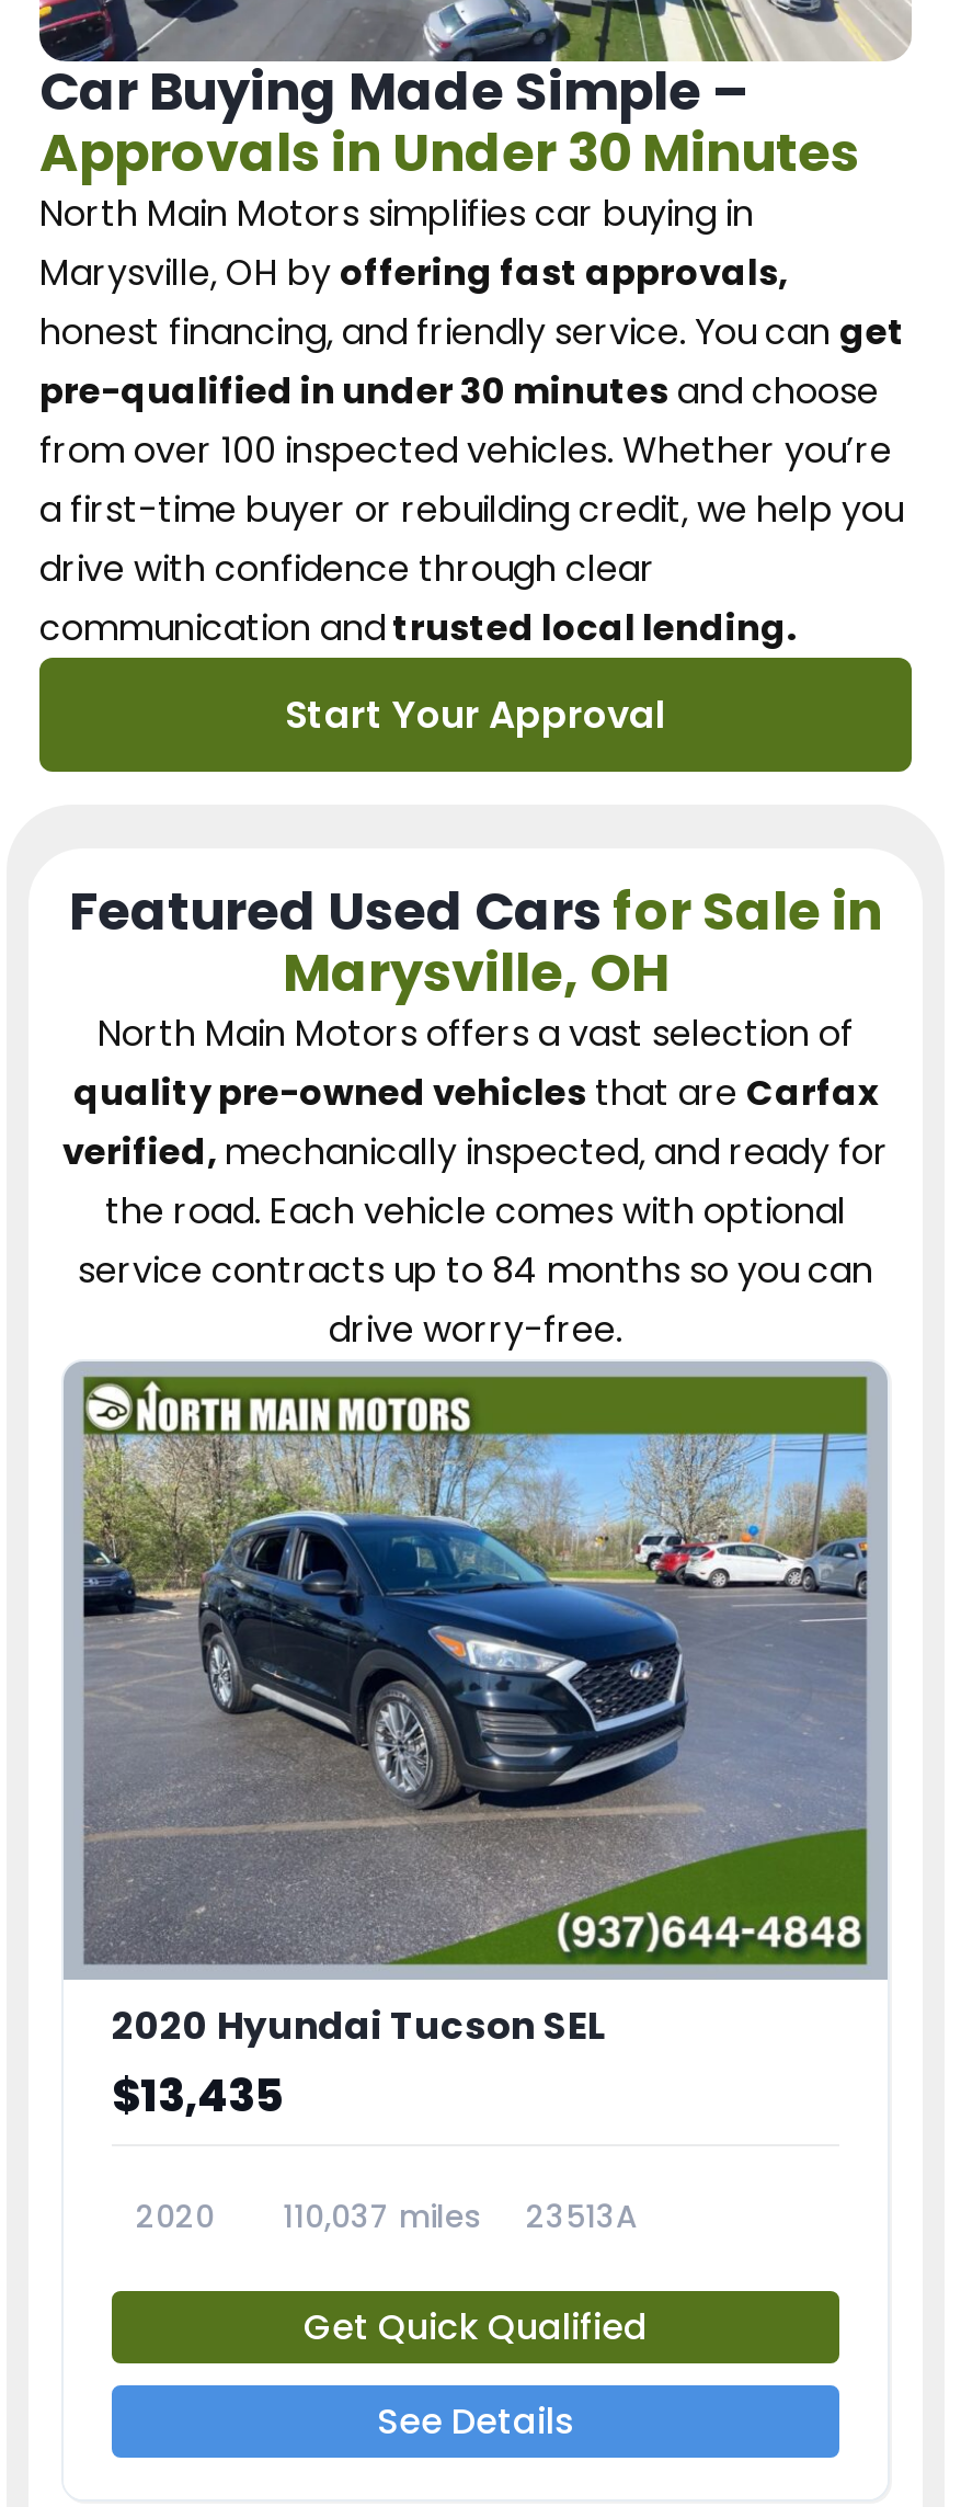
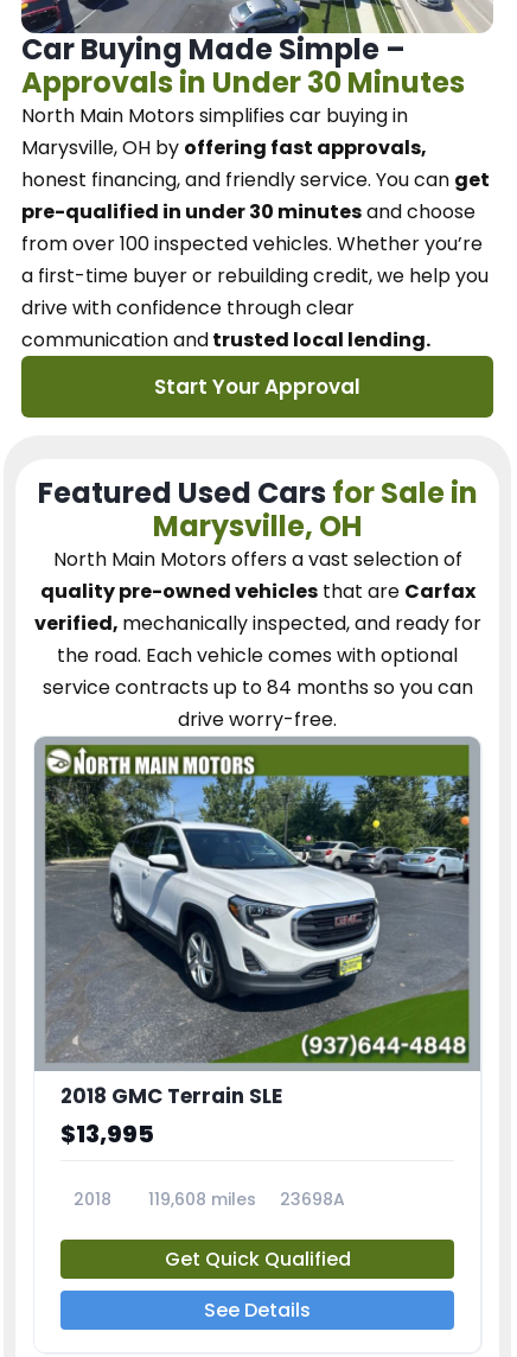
[83,1432,870,2127] [image] | 2020 Hyundai Tucson SEL | $13,435 -> [44,775,471,1151] [image] | 2018 GMC Terrain SLE | $13,995
[136,2195,638,2239] 2020 | 110,037 miles | 23513A -> [74,1188,345,1211] 2018 | 119,608 miles | 23698A

